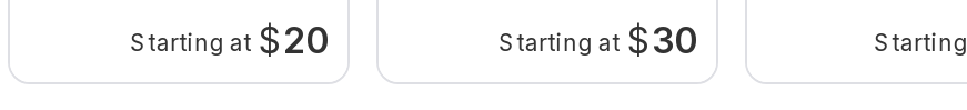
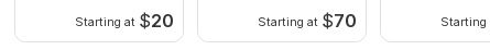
[498,18,698,62] Starting at $30 -> [258,10,357,31] Starting at $70

